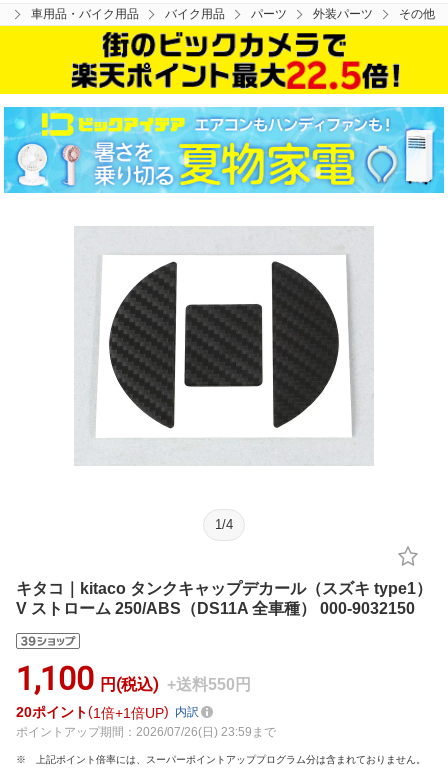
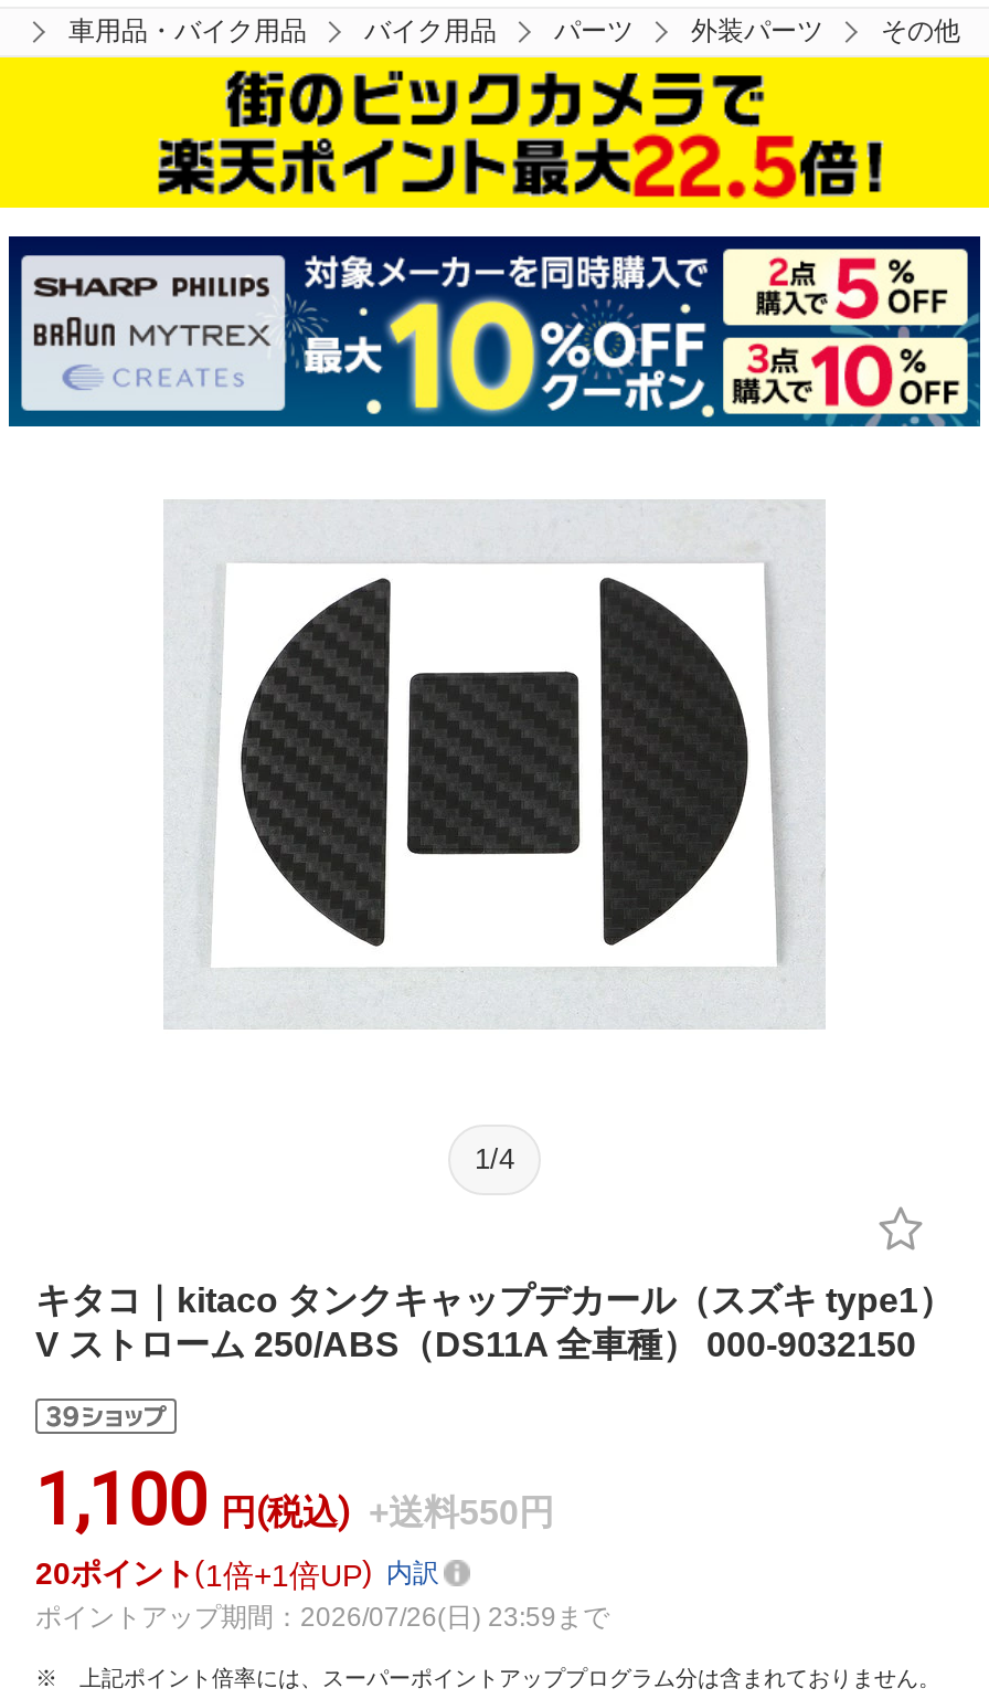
[3,106,445,194] [image] -> [7,234,982,429] [image]

